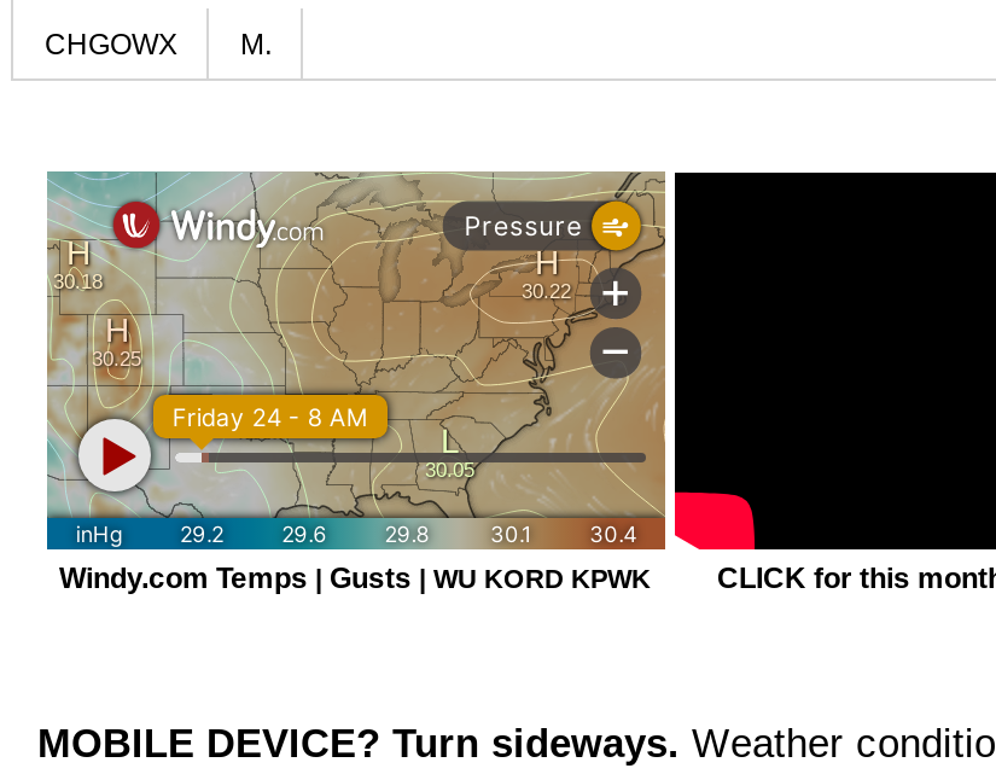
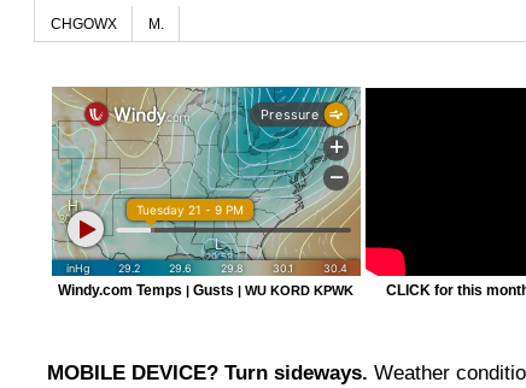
[47,170,665,518] [image] -> [52,86,361,260] [image]

